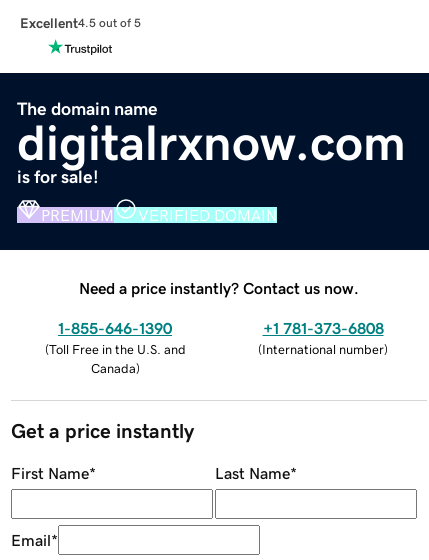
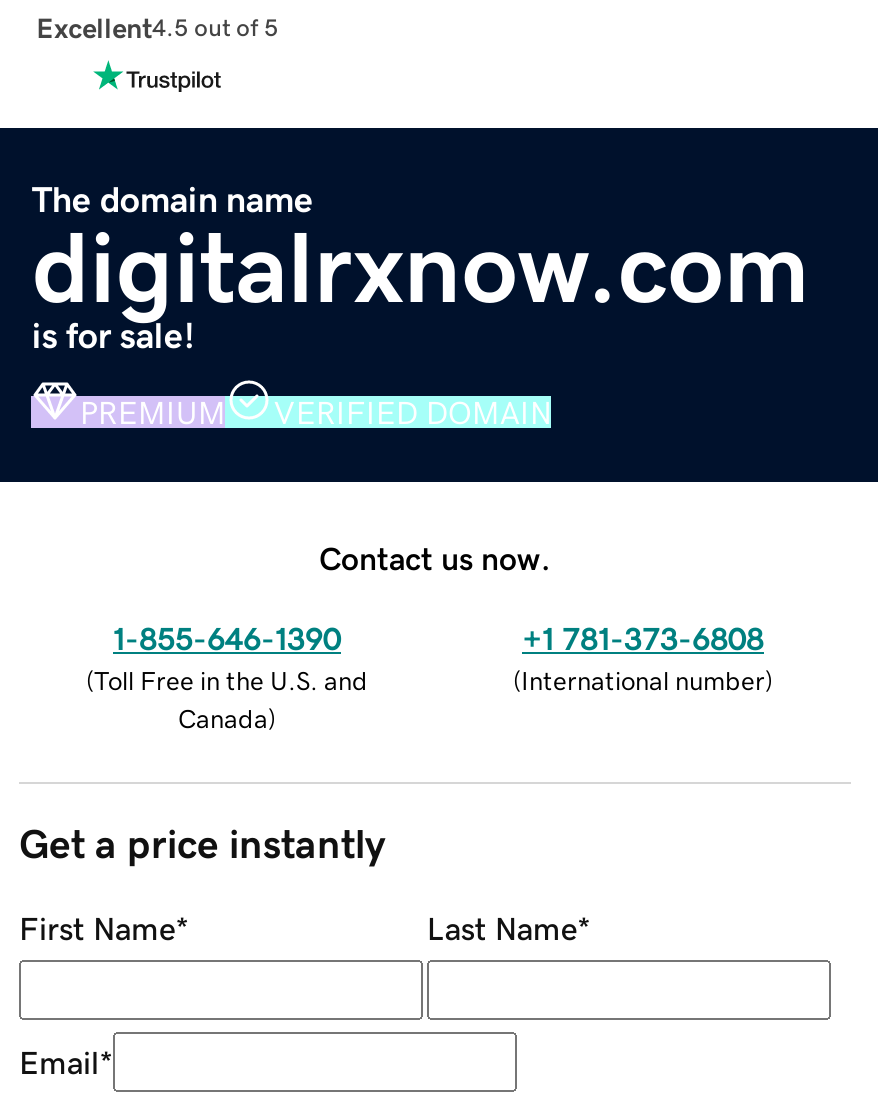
[79,280,359,296] Need a price instantly? Contact us now. -> [319,541,551,573] Contact us now.

